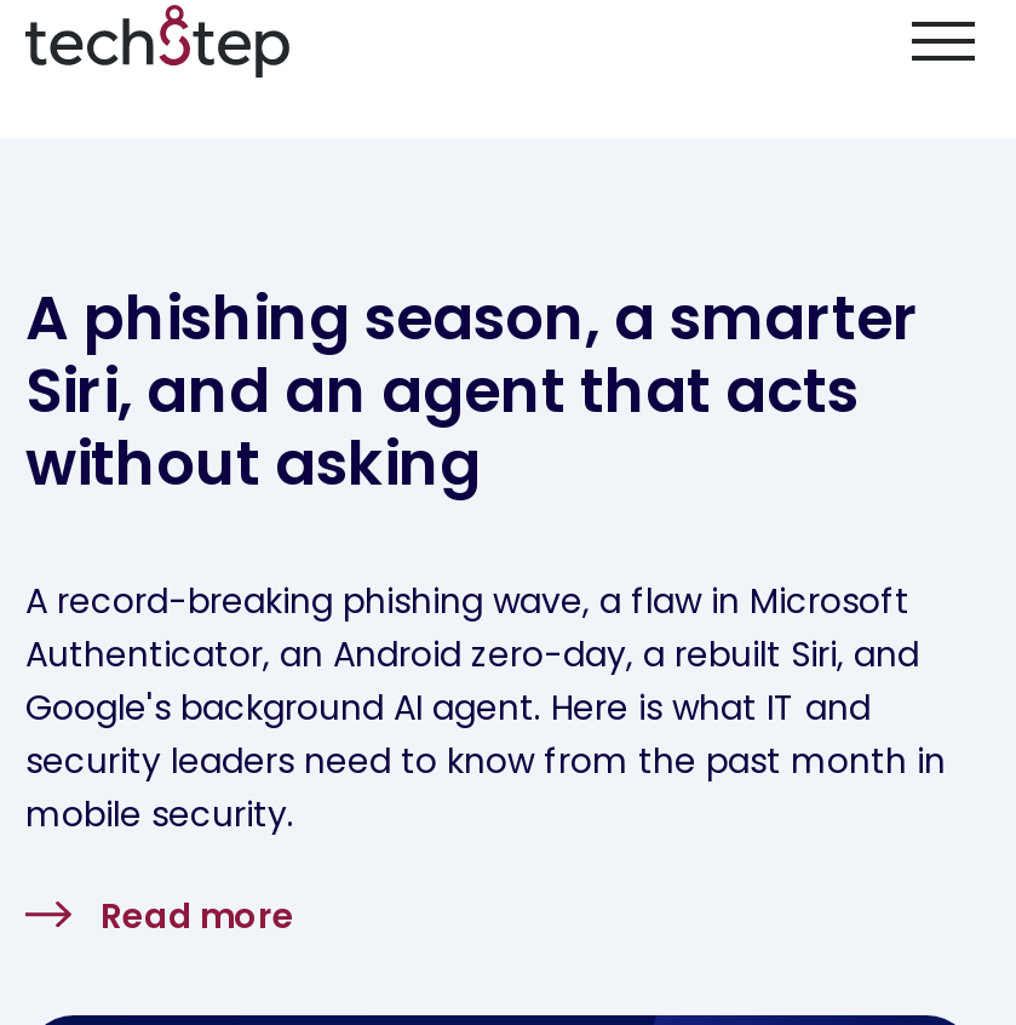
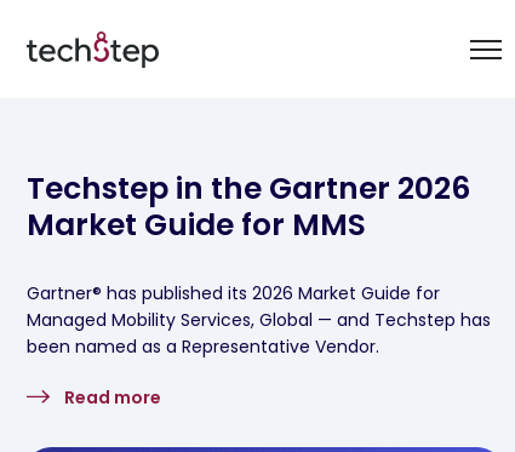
[25,276,919,506] A phishing season, a smarter | Siri, and an agent that acts | without asking -> [27,167,470,246] Techstep in the Gartner 2026 | Market Guide for MMS
[25,577,946,838] A record-breaking phishing wave, a flaw in Microsoft | Authenticator, an Android zero-day, a rebuilt Siri, and | Google's background AI agent. Here is what IT and | security leaders need to know from the past month in | mobile security. -> [27,281,491,359] Gartner® has published its 2026 Market Guide for | Managed Mobility Services, Global — and Techstep has | been named as a Representative Vendor.

